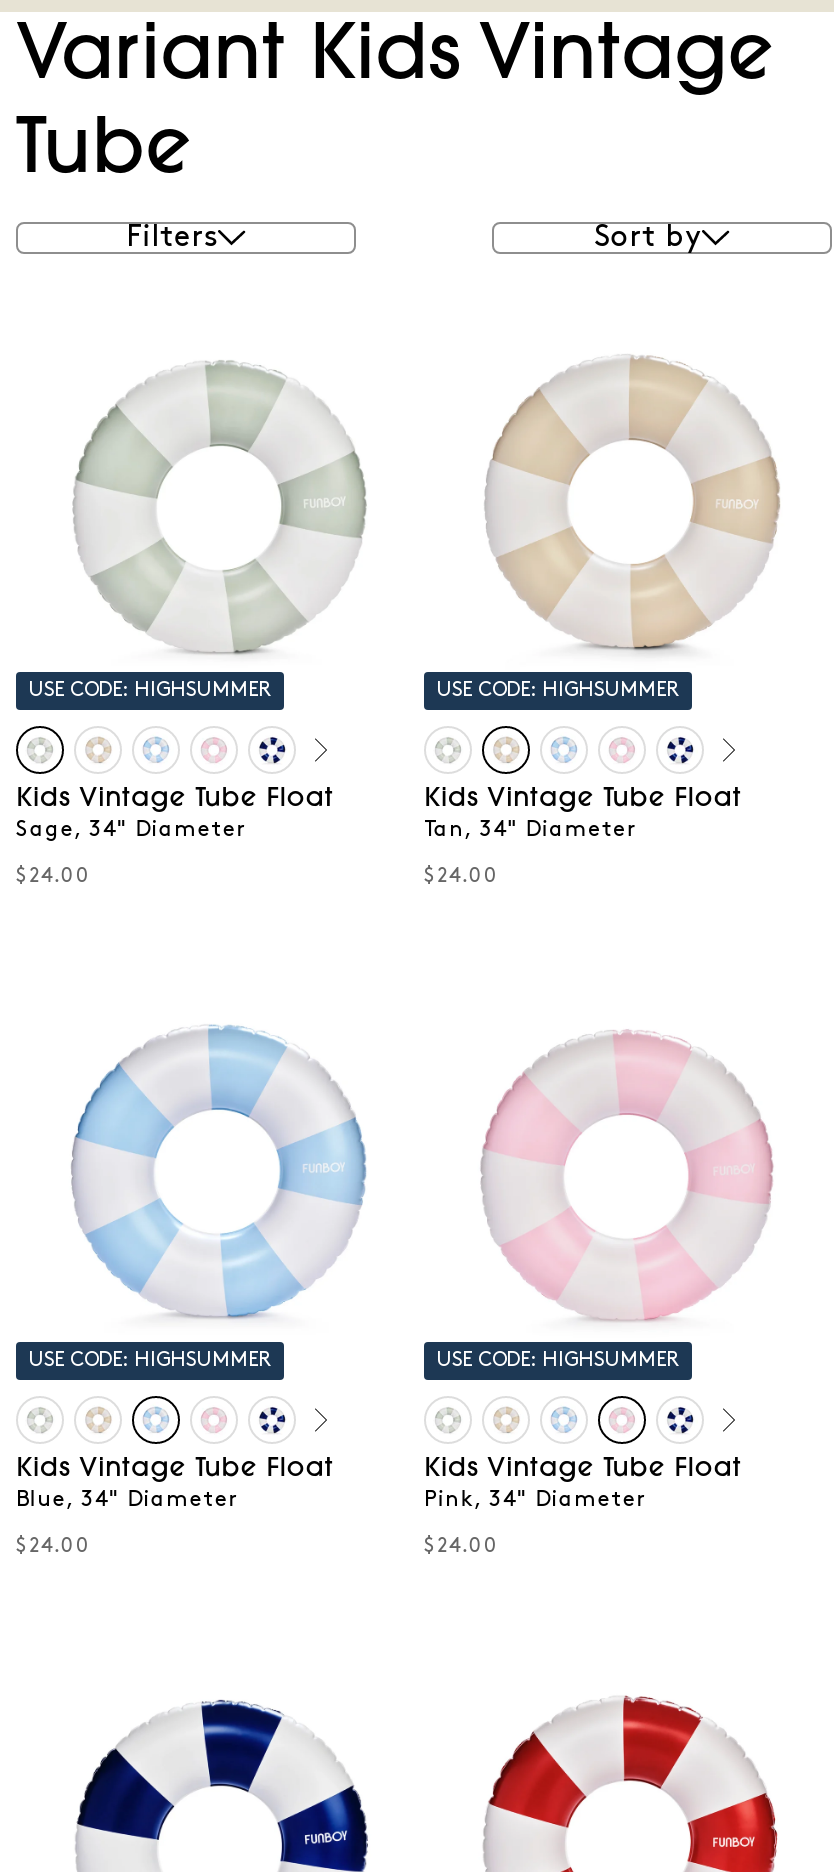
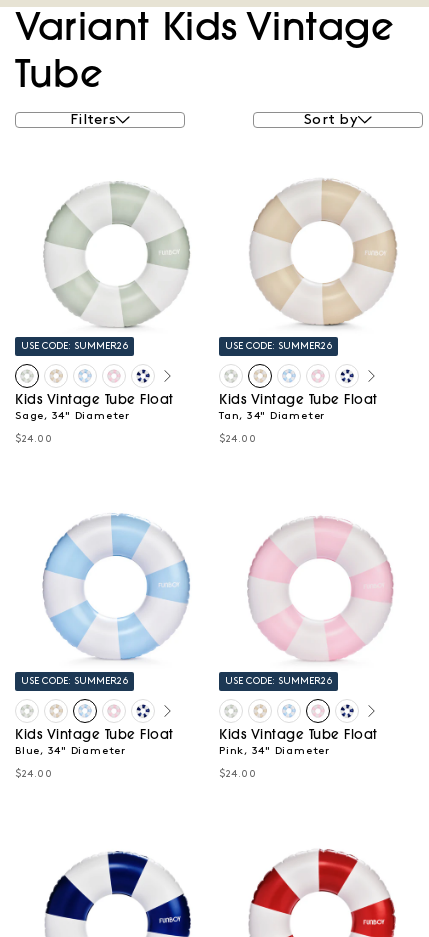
[28,679,272,699] USE CODE: HIGHSUMMER -> [21,340,128,350] USE CODE: SUMMER26
[436,679,680,699] USE CODE: HIGHSUMMER -> [225,340,332,350] USE CODE: SUMMER26
[28,1349,272,1369] USE CODE: HIGHSUMMER -> [21,675,128,685] USE CODE: SUMMER26
[436,1349,680,1369] USE CODE: HIGHSUMMER -> [225,675,332,685] USE CODE: SUMMER26

